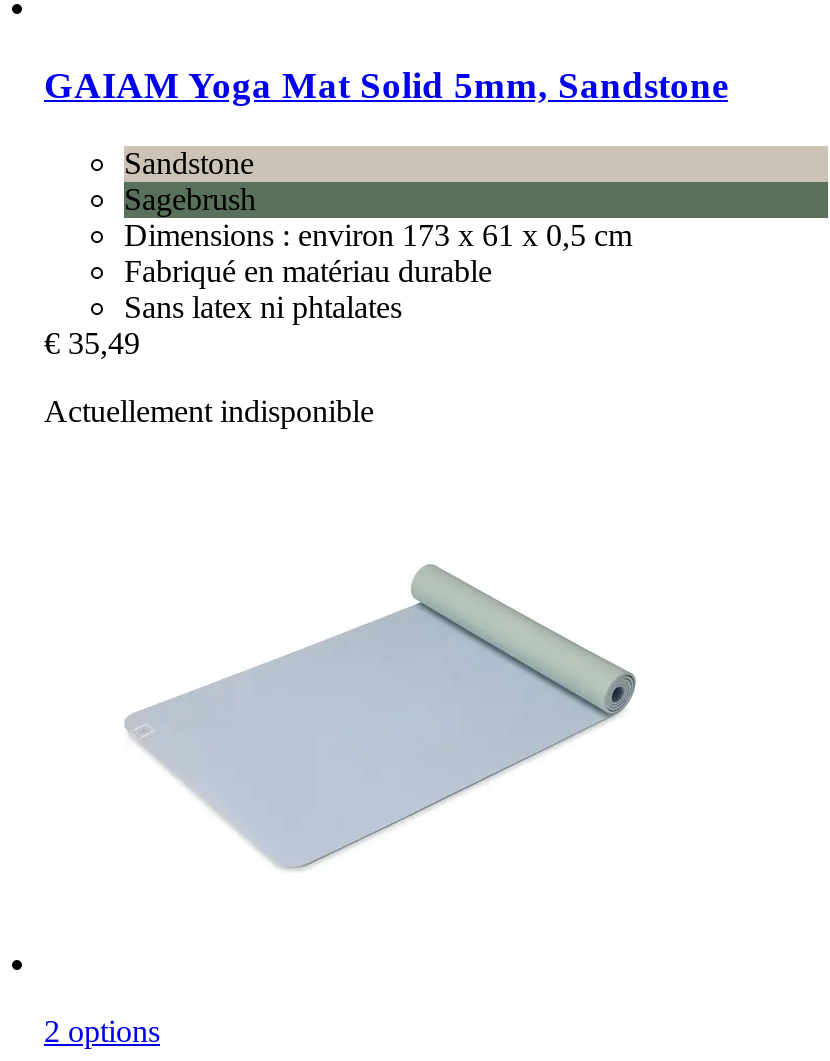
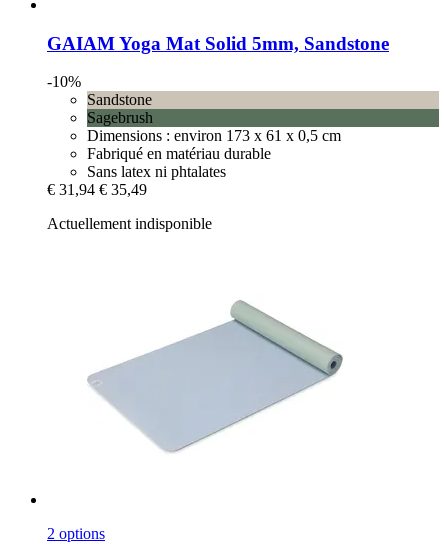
none -> [47,73,81,90] -10%
[44,326,140,360] € 35,49 -> [47,181,147,198] € 31,94 € 35,49

